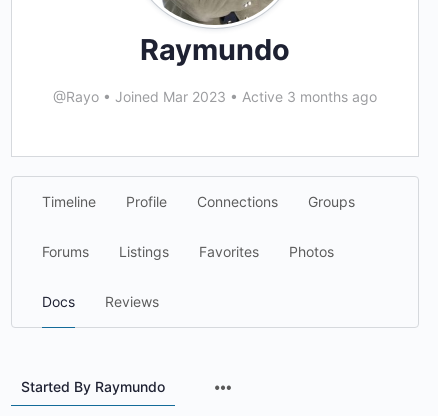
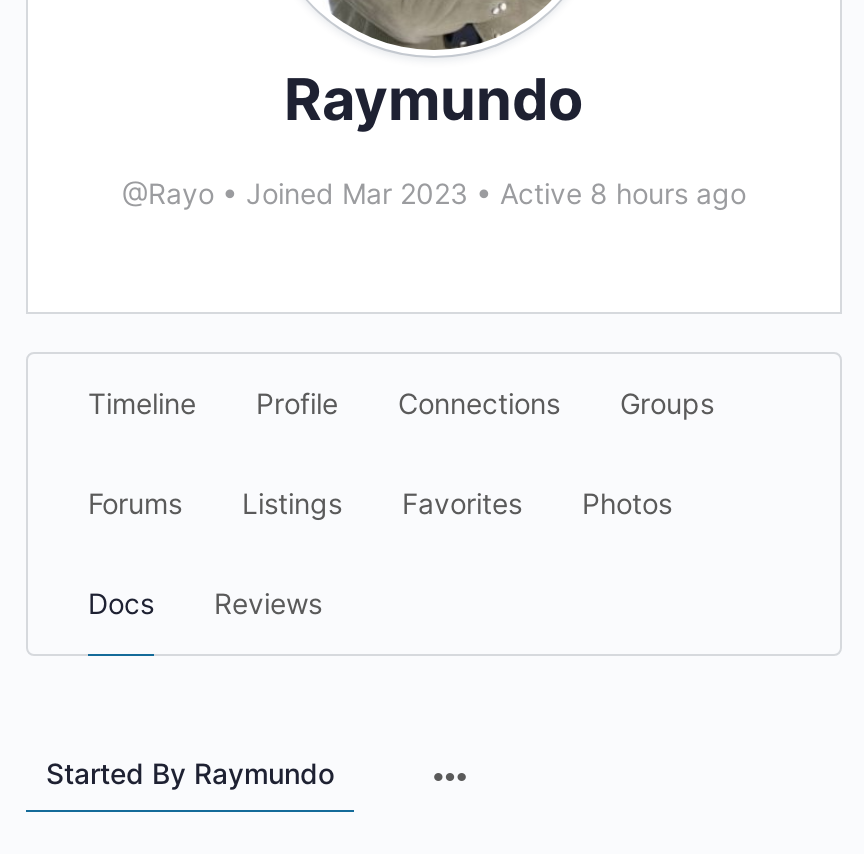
[53,88,377,105] @Rayo • Joined Mar 2023 • Active 3 months ago -> [122,176,746,210] @Rayo • Joined Mar 2023 • Active 8 hours ago

